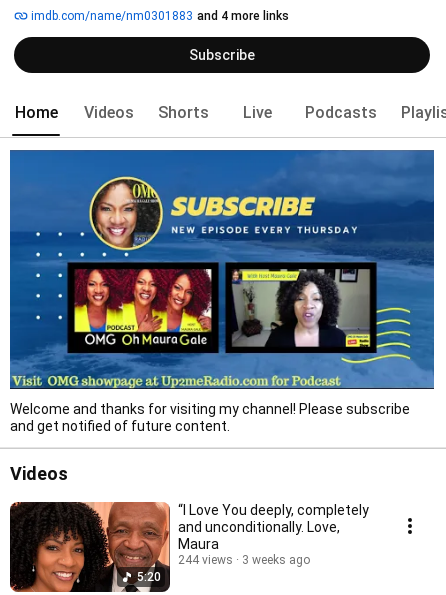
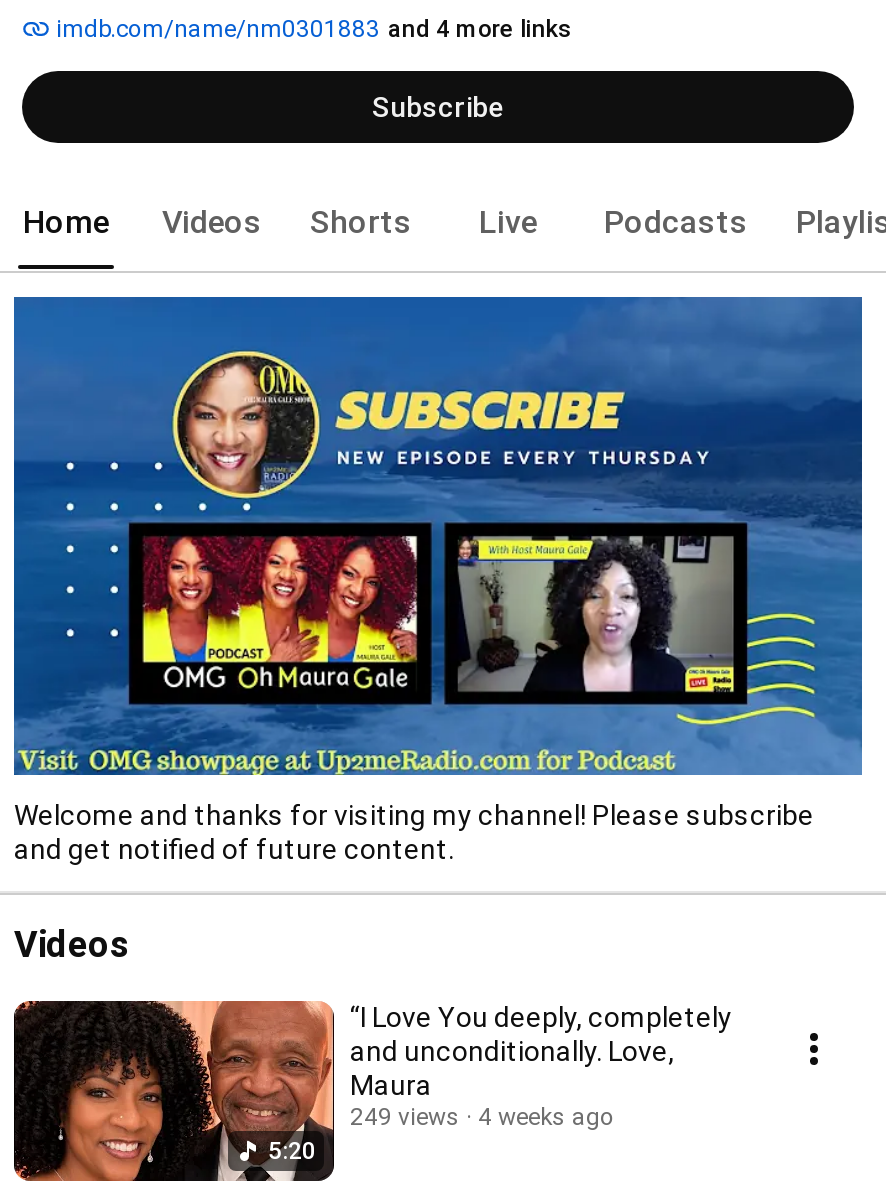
[178,552,233,566] 244 views -> [350,1102,460,1130] 249 views
[242,552,310,566] 3 weeks ago -> [478,1102,614,1130] 4 weeks ago

